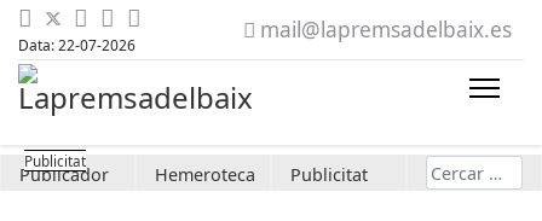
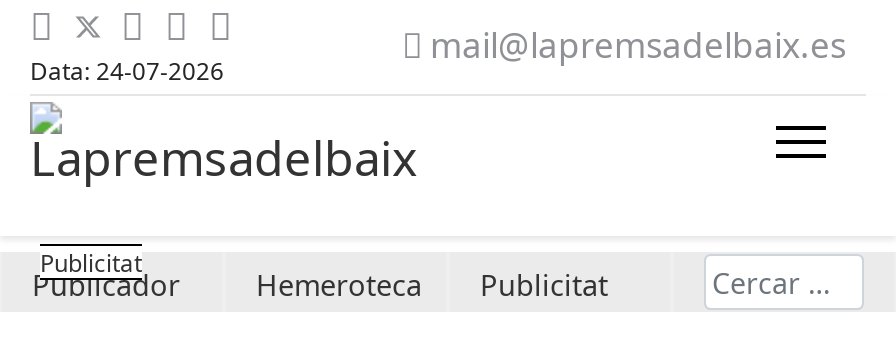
[18,35,135,56] Data: 22-07-2026 -> [30,54,224,88] Data: 24-07-2026

